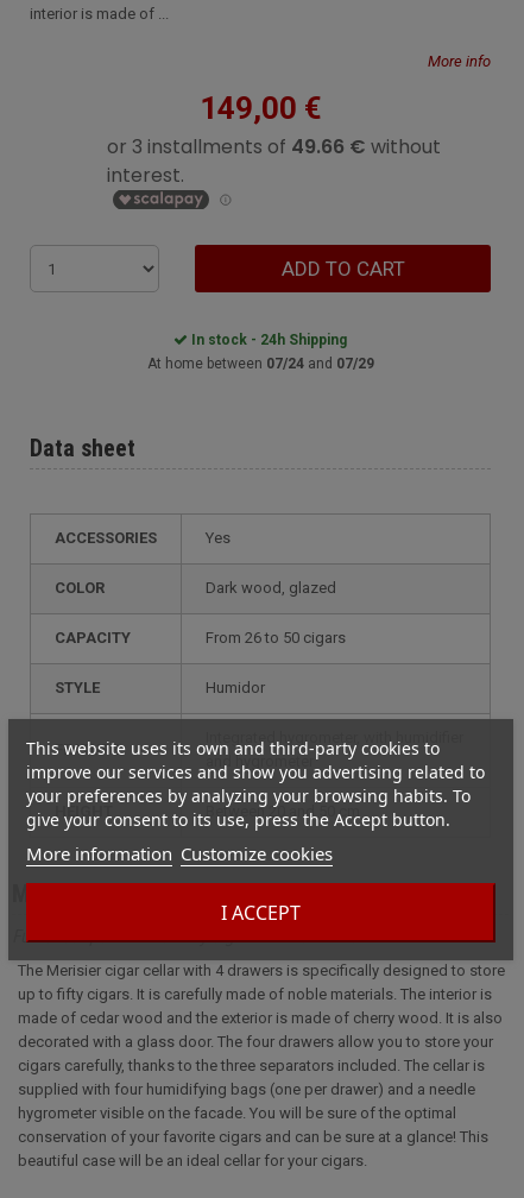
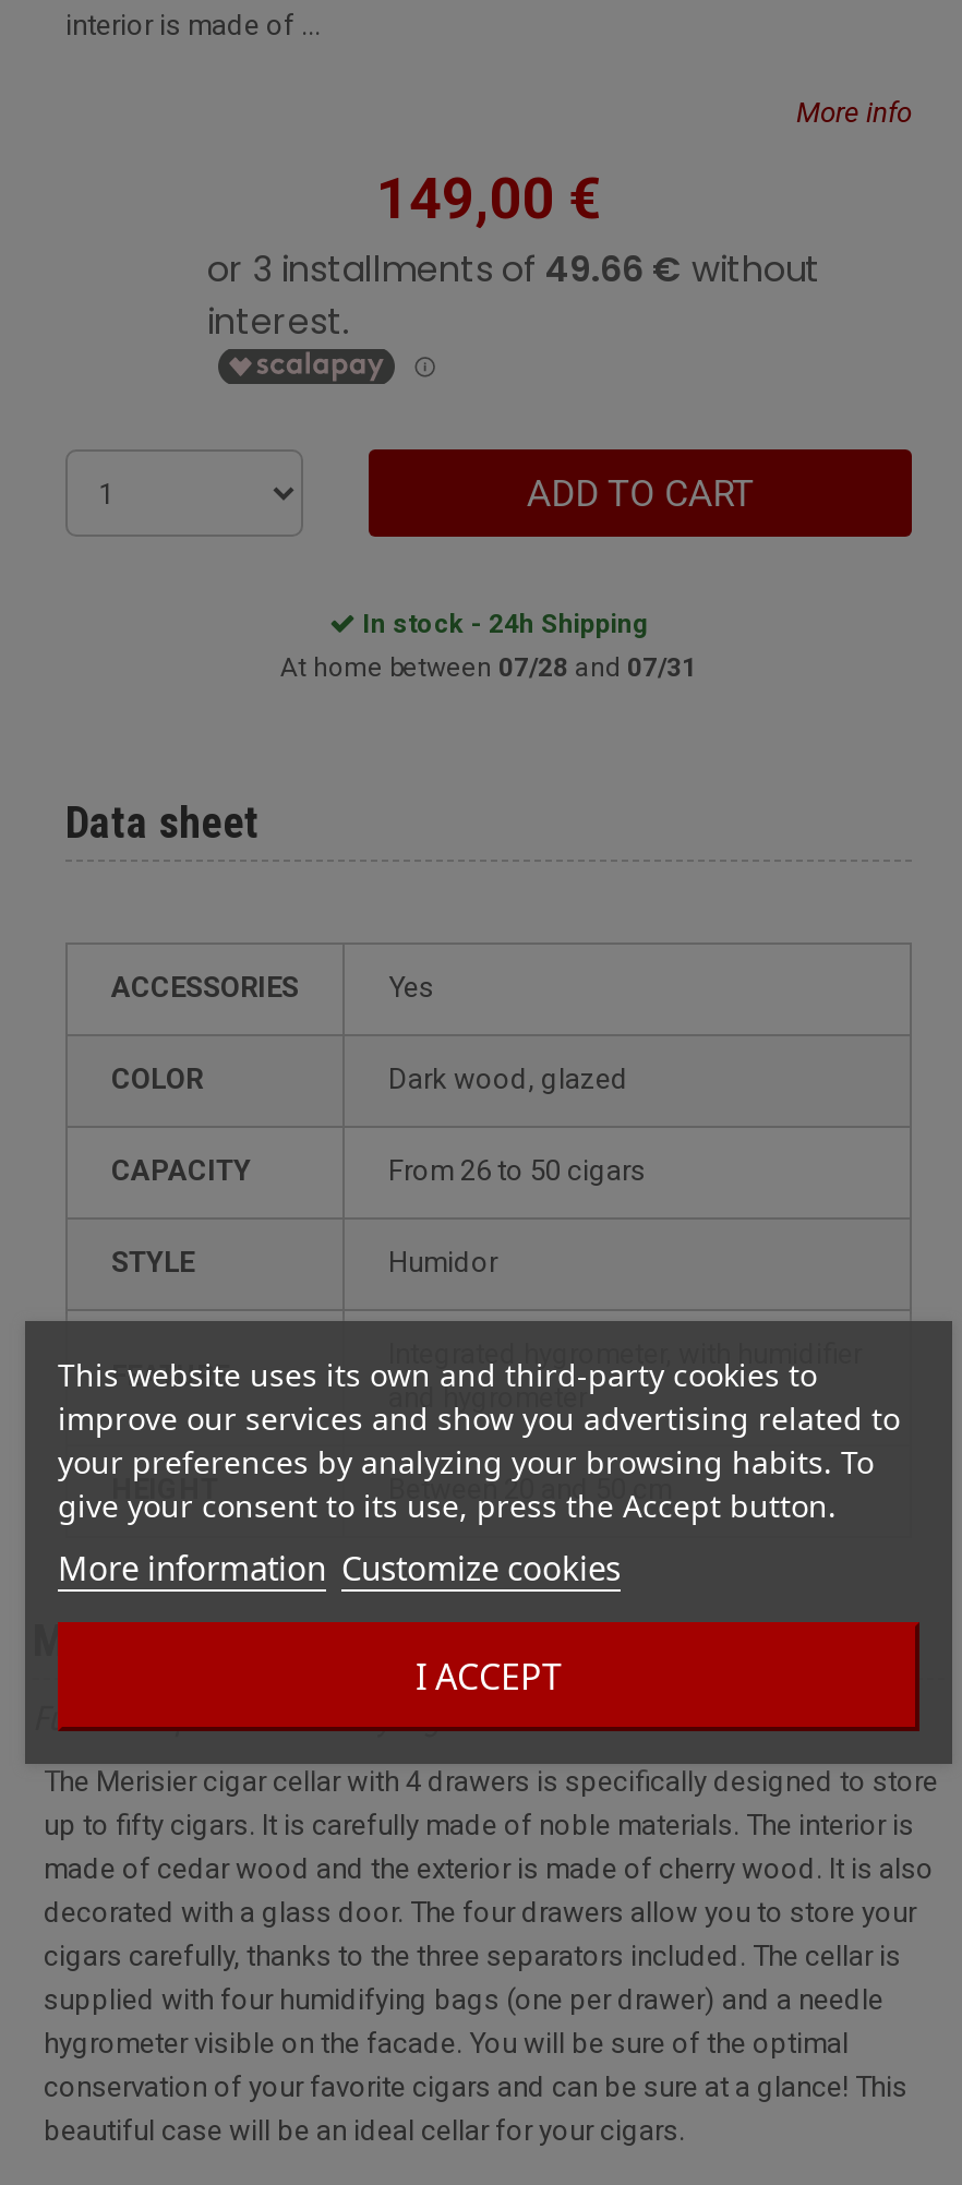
[147,355,374,372] At home between 07/24 and 07/29 -> [280,652,697,683] At home between 07/28 and 07/31

